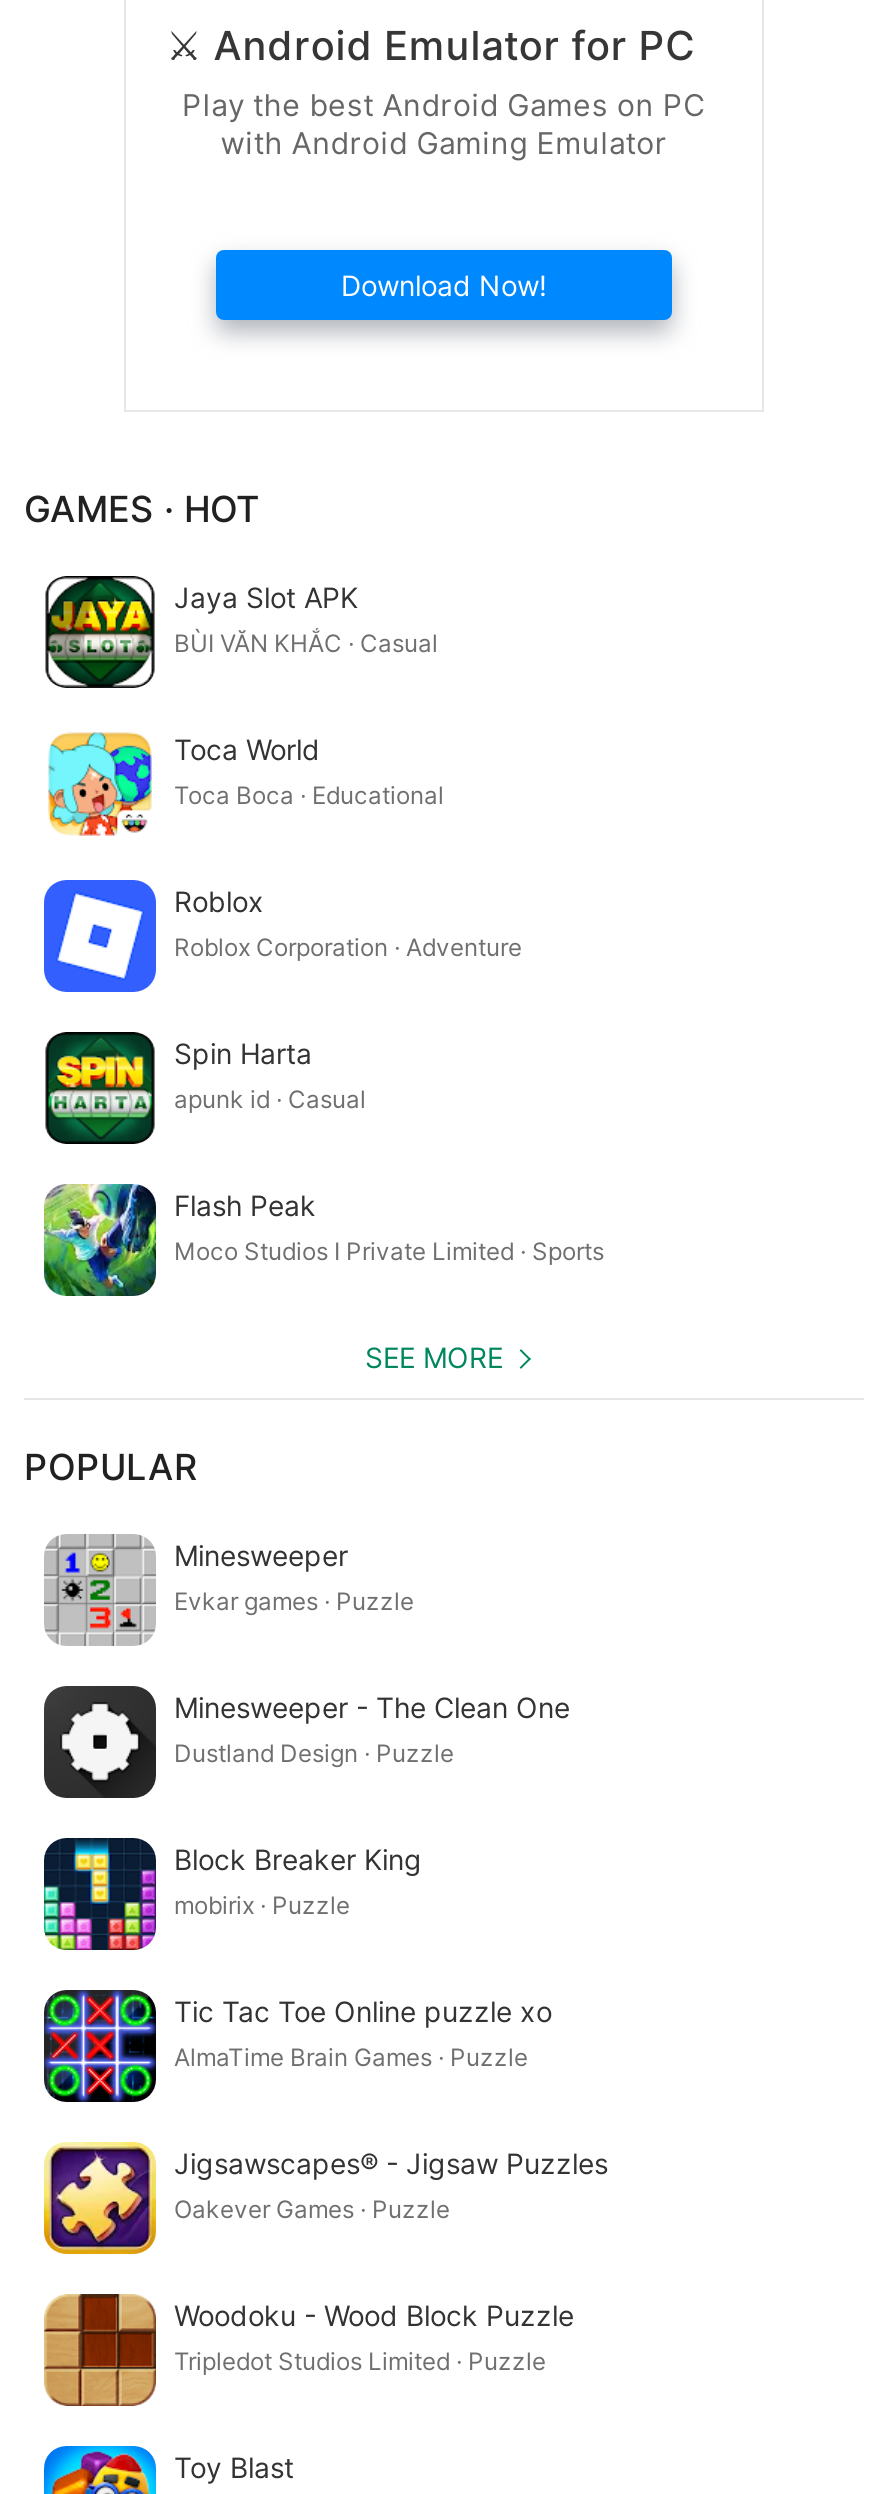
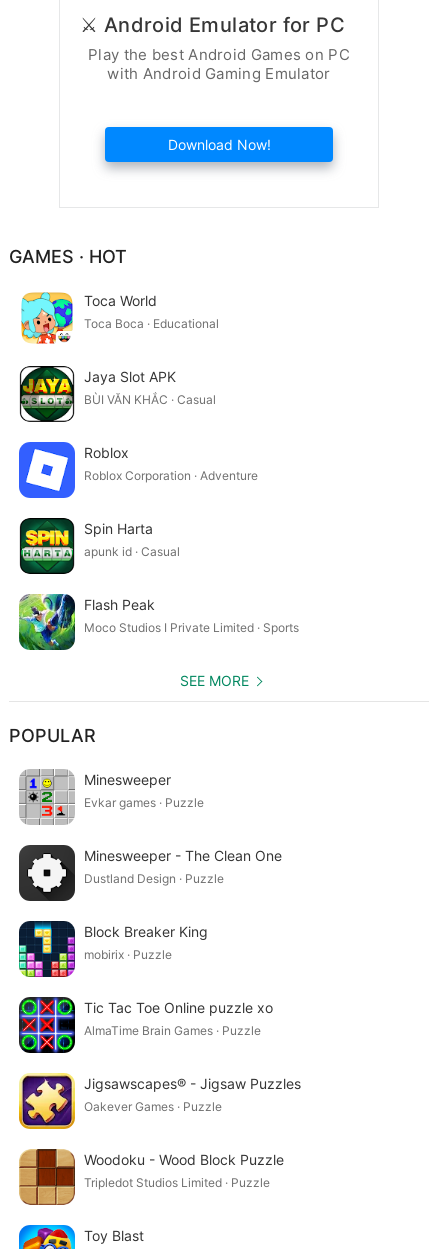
moved [44,574,438,690] -> [19,365,216,423]: [image] | Jaya Slot APK | BÙI VĂN KHẮC · Casual
moved [48,731,444,838] -> [21,291,219,345]: [image] | Toca World | Toca Boca · Educational

